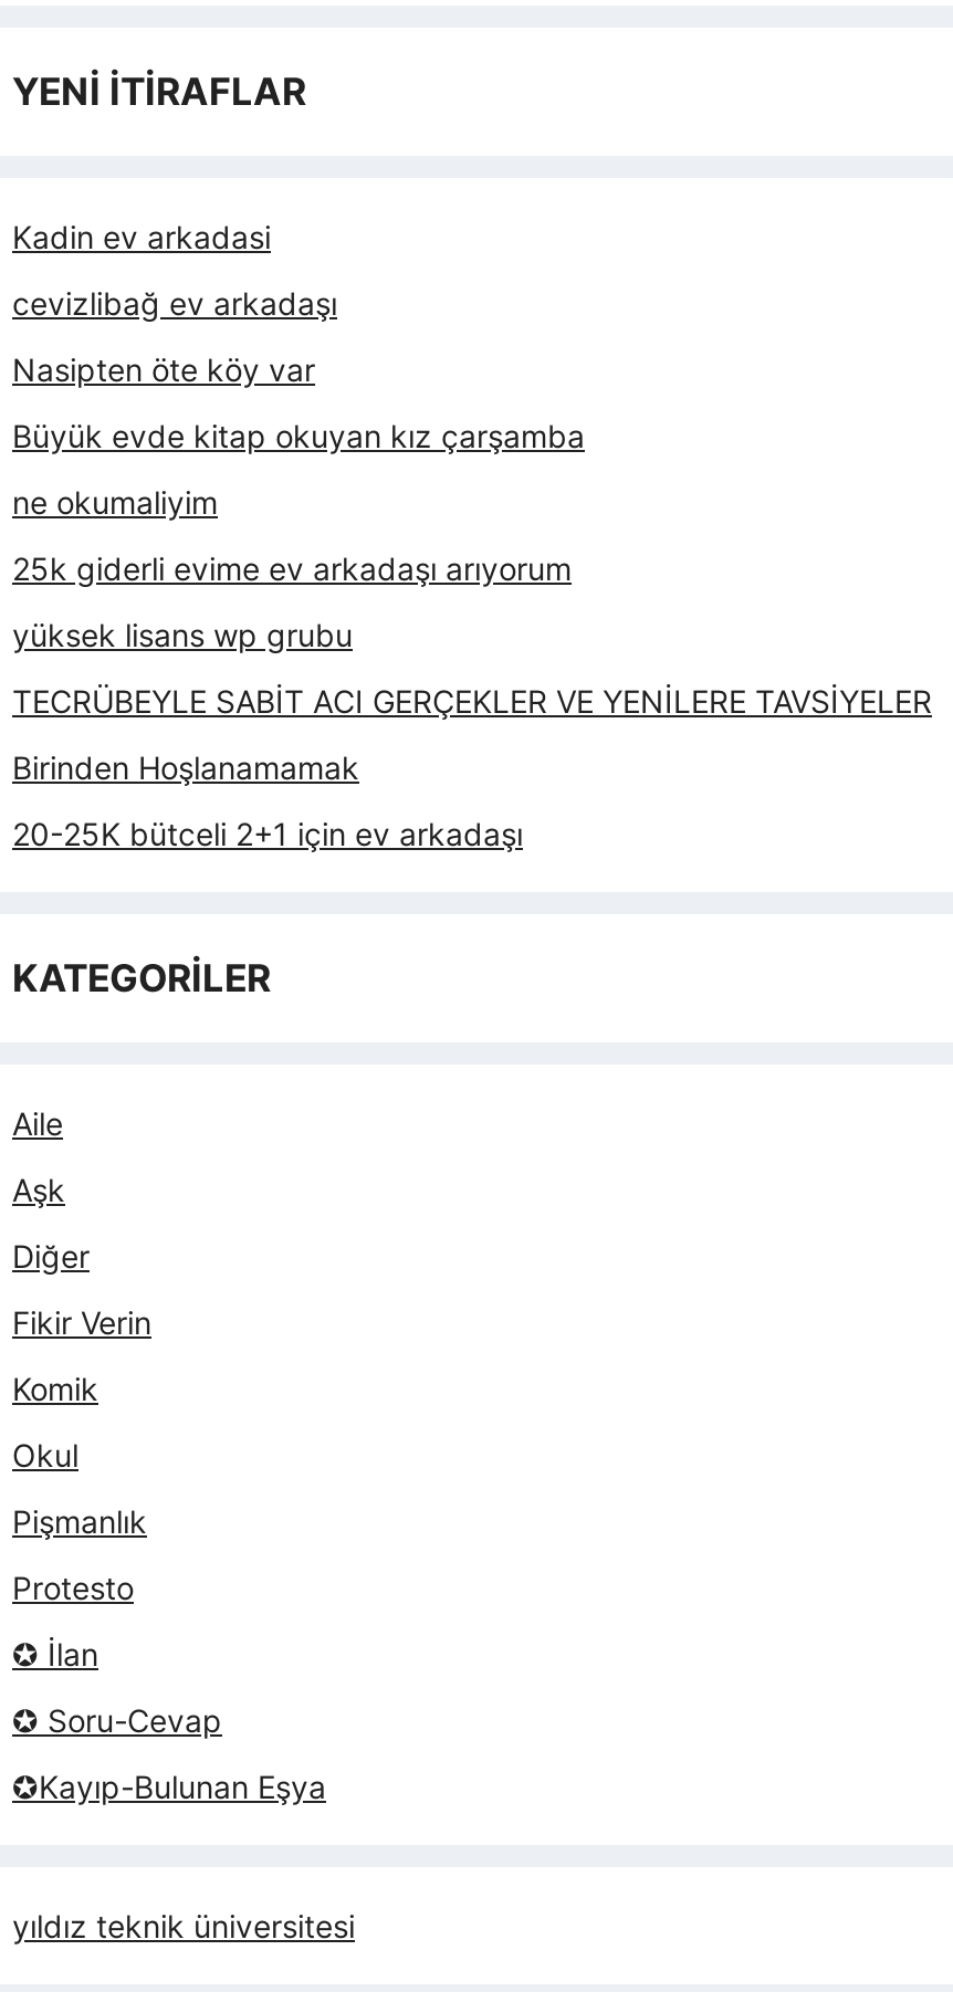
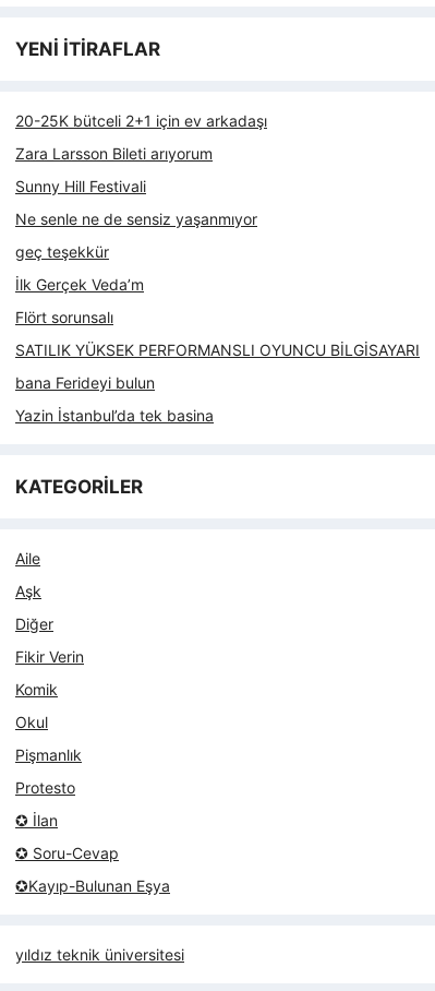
[12,218,932,786] Kadin ev arkadasi | cevizlibağ ev arkadaşı | Nasipten öte köy var | Büyük evde kitap okuyan kız çarşamba | ne okumaliyim | 25k giderli evime ev arkadaşı arıyorum | yüksek lisans wp grubu | TECRÜBEYLE SABİT ACI GERÇEKLER VE YENİLERE TAVSİYELER | Birinden Hoşlanamamak -> none
moved [12,815,523,853] -> [15,111,267,130]: 20-25K bütceli 2+1 için ev arkadaşı
none -> [15,144,420,425] Zara Larsson Bileti arıyorum | Sunny Hill Festivali | Ne senle ne de sensiz yaşanmıyor | geç teşekkür | İlk Gerçek Veda’m | Flört sorunsalı | SATILIK YÜKSEK PERFORMANSLI OYUNCU BİLGİSAYARI | bana Ferideyi bulun | Yazin İstanbul’da tek basina

